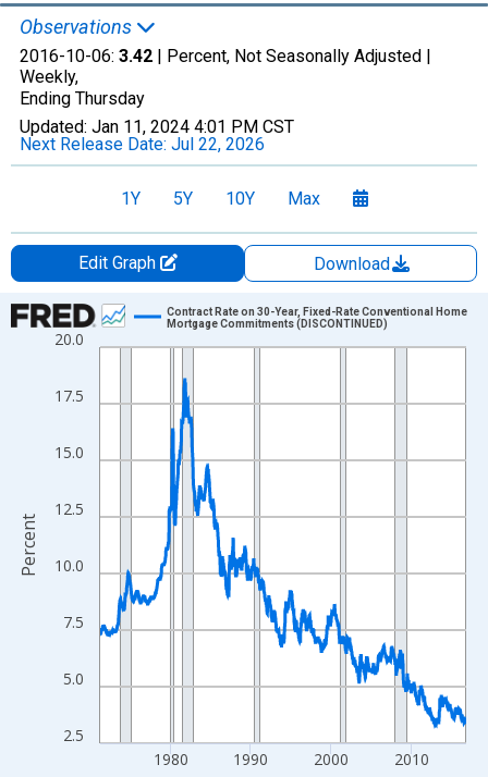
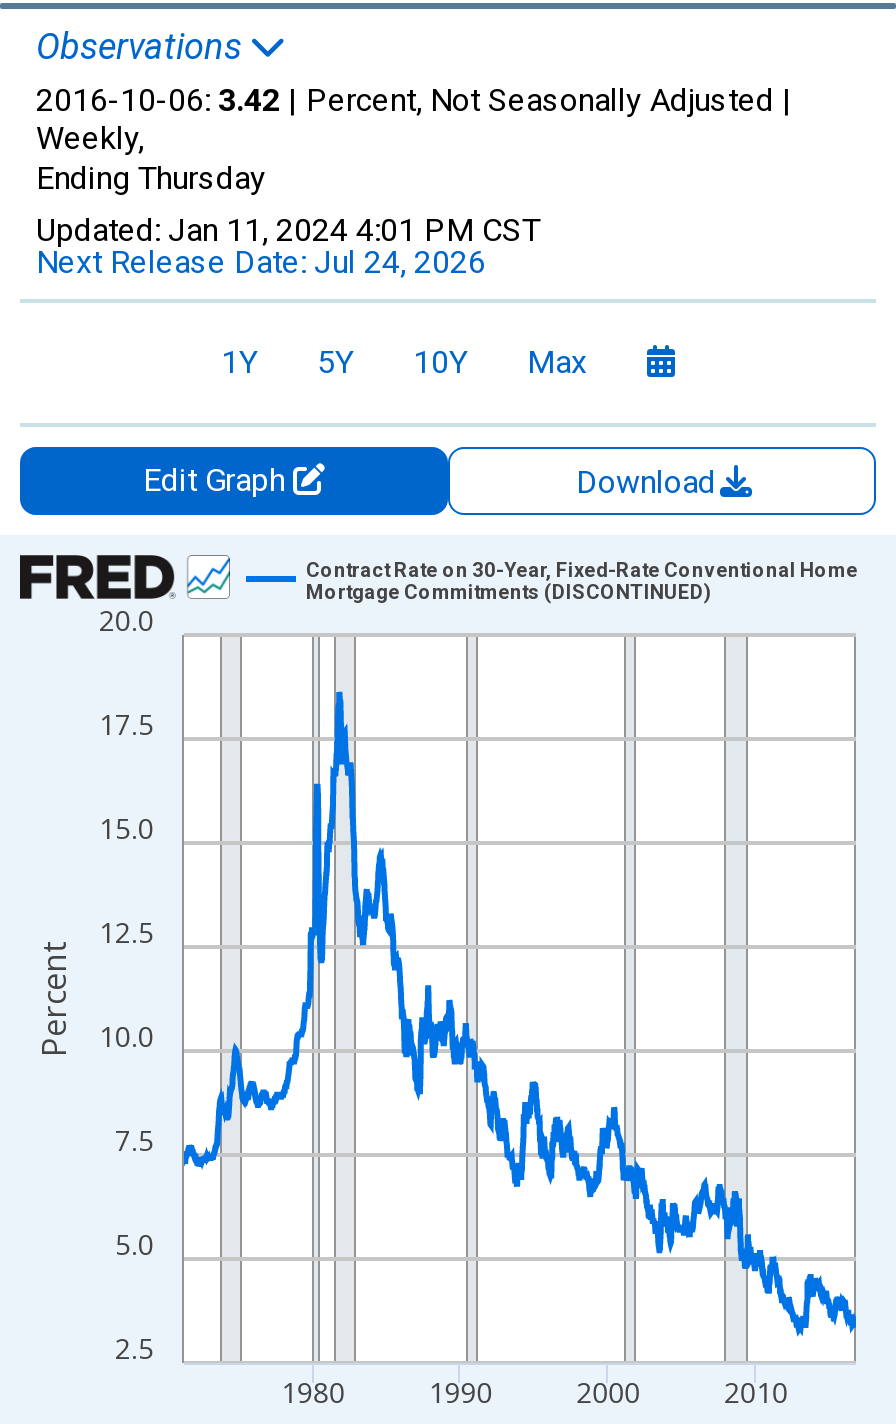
[20,134,265,155] Next Release Date: Jul 22, 2026 -> [36,243,486,281] Next Release Date: Jul 24, 2026

